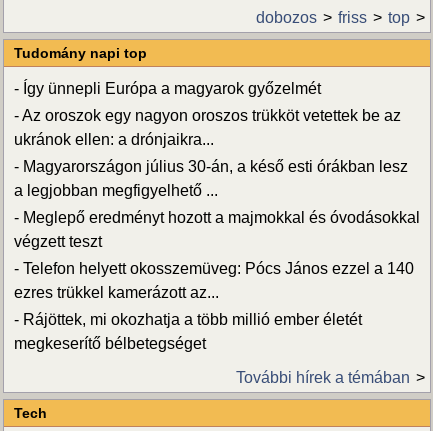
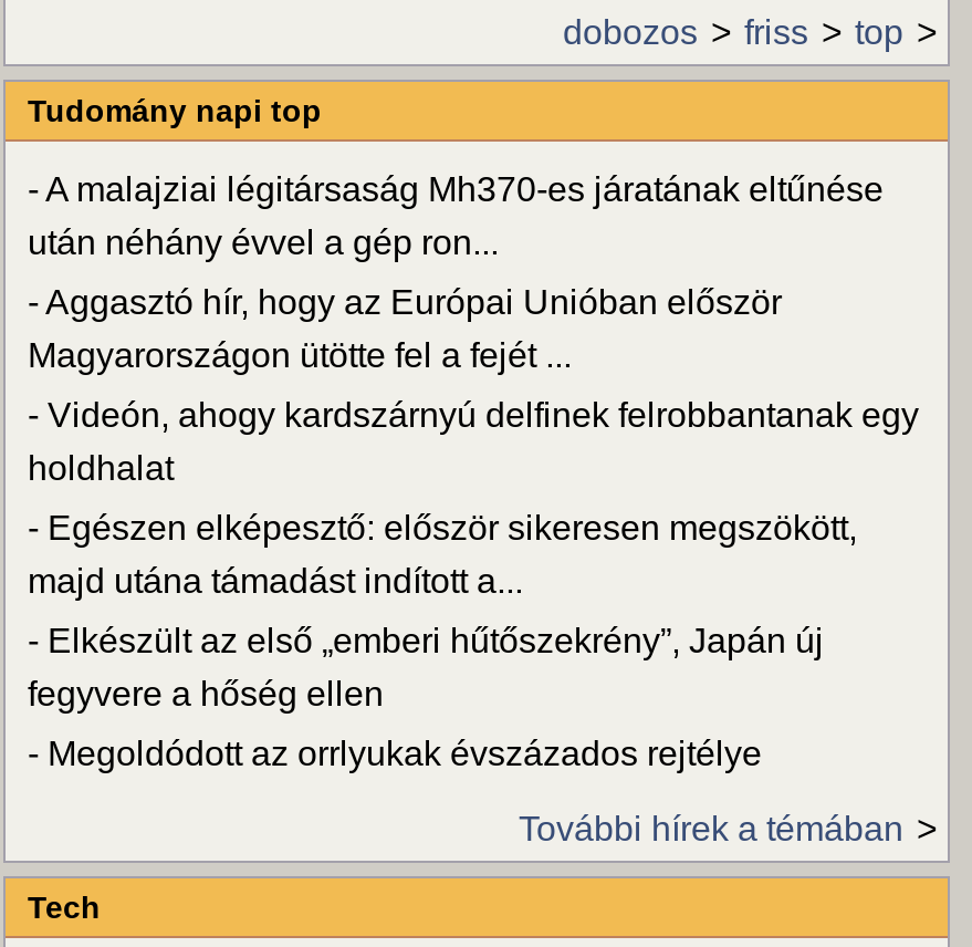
[14,80,321,97] - Így ünnepli Európa a magyarok győzelmét -> [28,170,884,261] - A malajziai légitársaság Mh370-es járatának eltűnése | után néhány évvel a gép ron...
[14,107,401,148] - Az oroszok egy nagyon oroszos trükköt vetettek be az | ukránok ellen: a drónjaikra... -> [28,283,782,374] - Aggasztó hír, hogy az Európai Unióban először | Magyarországon ütötte fel a fejét ...
[14,158,408,199] - Magyarországon július 30-án, a késő esti órákban lesz | a legjobban megfigyelhető ... -> [28,396,919,487] - Videón, ahogy kardszárnyú delfinek felrobbantanak egy | holdhalat
[14,209,420,250] - Meglepő eredményt hozott a majmokkal és óvodásokkal | végzett teszt -> [28,509,857,600] - Egészen elképesztő: először sikeresen megszökött, | majd utána támadást indított a...
[14,260,414,301] - Telefon helyett okosszemüveg: Pócs János ezzel a 140 | ezres trükkel kamerázott az... -> [28,622,824,712] - Elkészült az első „emberi hűtőszekrény”, Japán új | fegyvere a hőség ellen
[14,311,362,352] - Rájöttek, mi okozhatja a több millió ember életét | megkeserítő bélbetegséget -> [28,735,762,772] - Megoldódott az orrlyukak évszázados rejtélye

